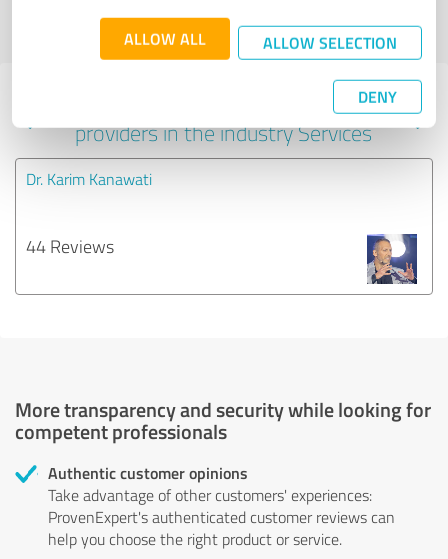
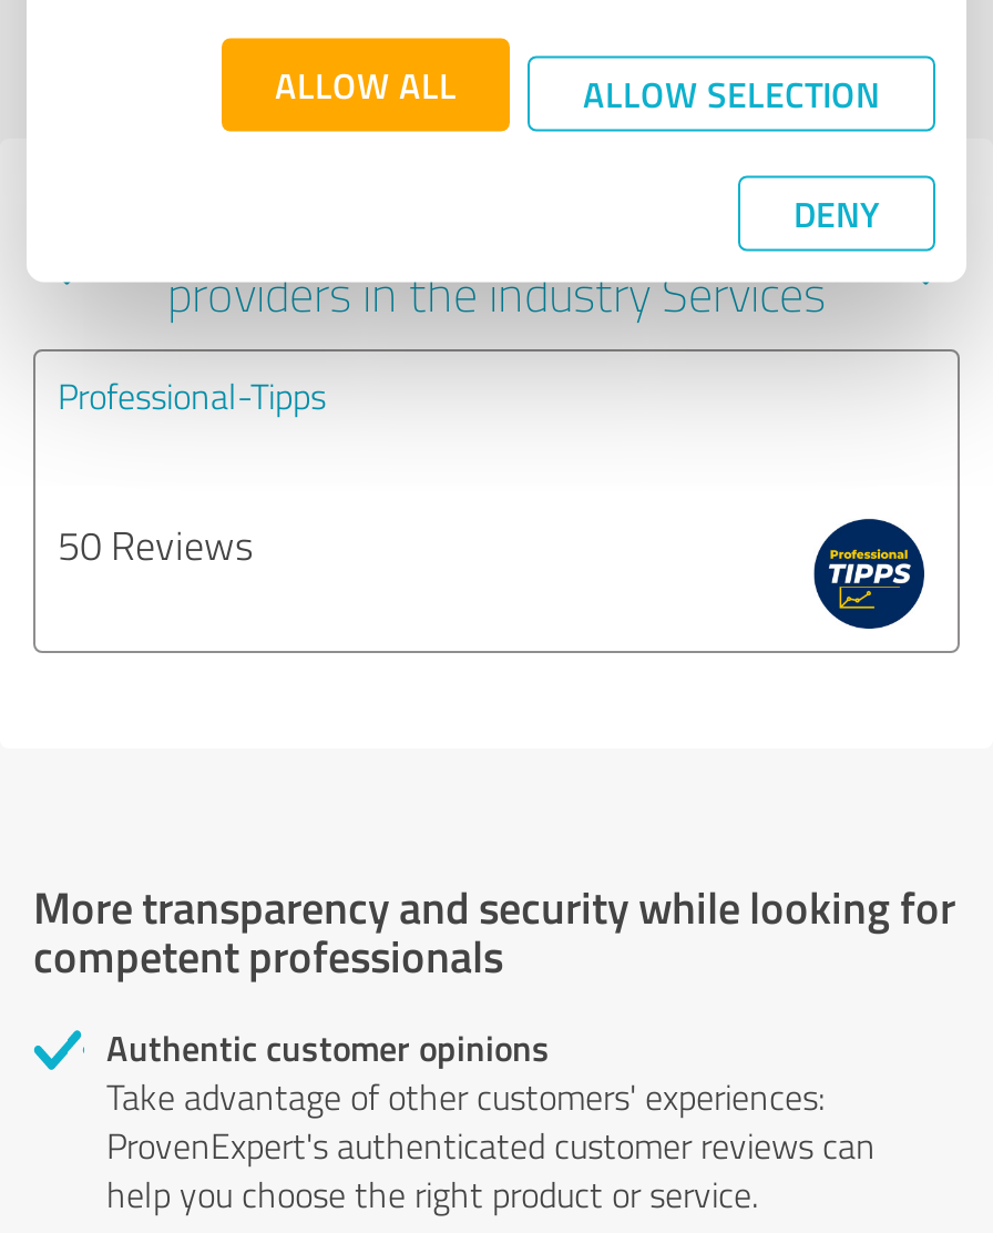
[26,168,152,190] Dr. Karim Kanawati -> [58,371,326,419] Professional-Tipps
[26,234,114,258] 44 Reviews -> [58,517,253,570] 50 Reviews
[366,233,418,285] [image] -> [813,516,924,629] [image]

